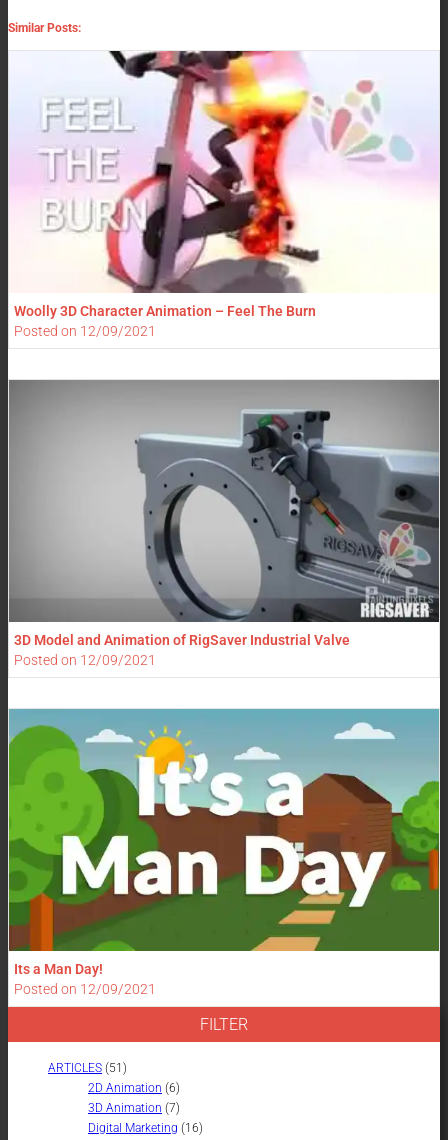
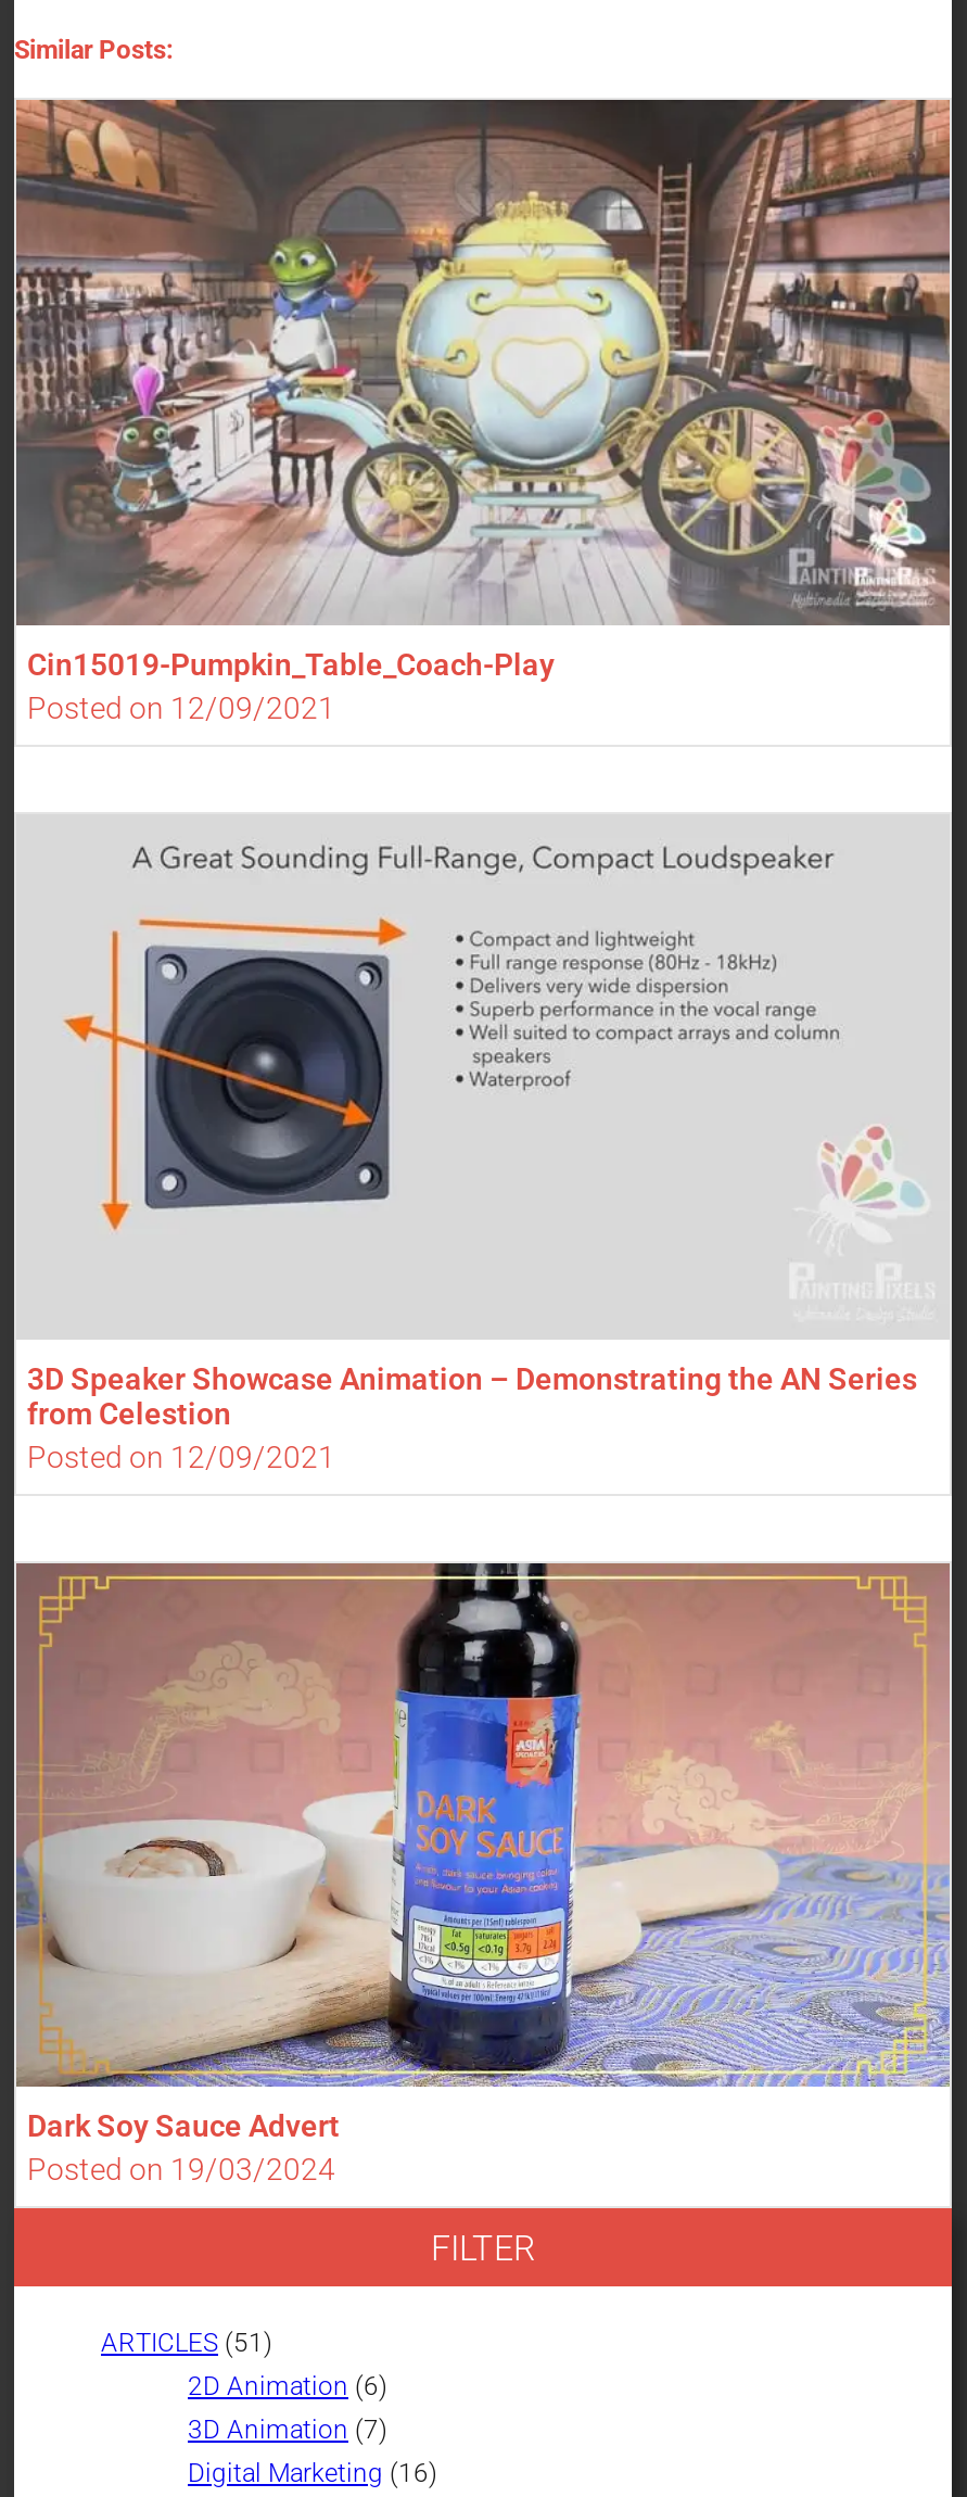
[8,50,440,319] [image] | Woolly 3D Character Animation – Feel The Burn -> [14,98,952,681] [image] | Cin15019-Pumpkin_Table_Coach-Play
[8,380,440,648] [image] | 3D Model and Animation of RigSaver Industrial Valve -> [14,816,952,1430] [image] | 3D Speaker Showcase Animation – Demonstrating the AN Series | from Celestion
[8,708,440,997] [image] | Its a Man Day! | Posted on 12/09/2021 -> [14,1561,952,2188] [image] | Dark Soy Sauce Advert | Posted on 19/03/2024

